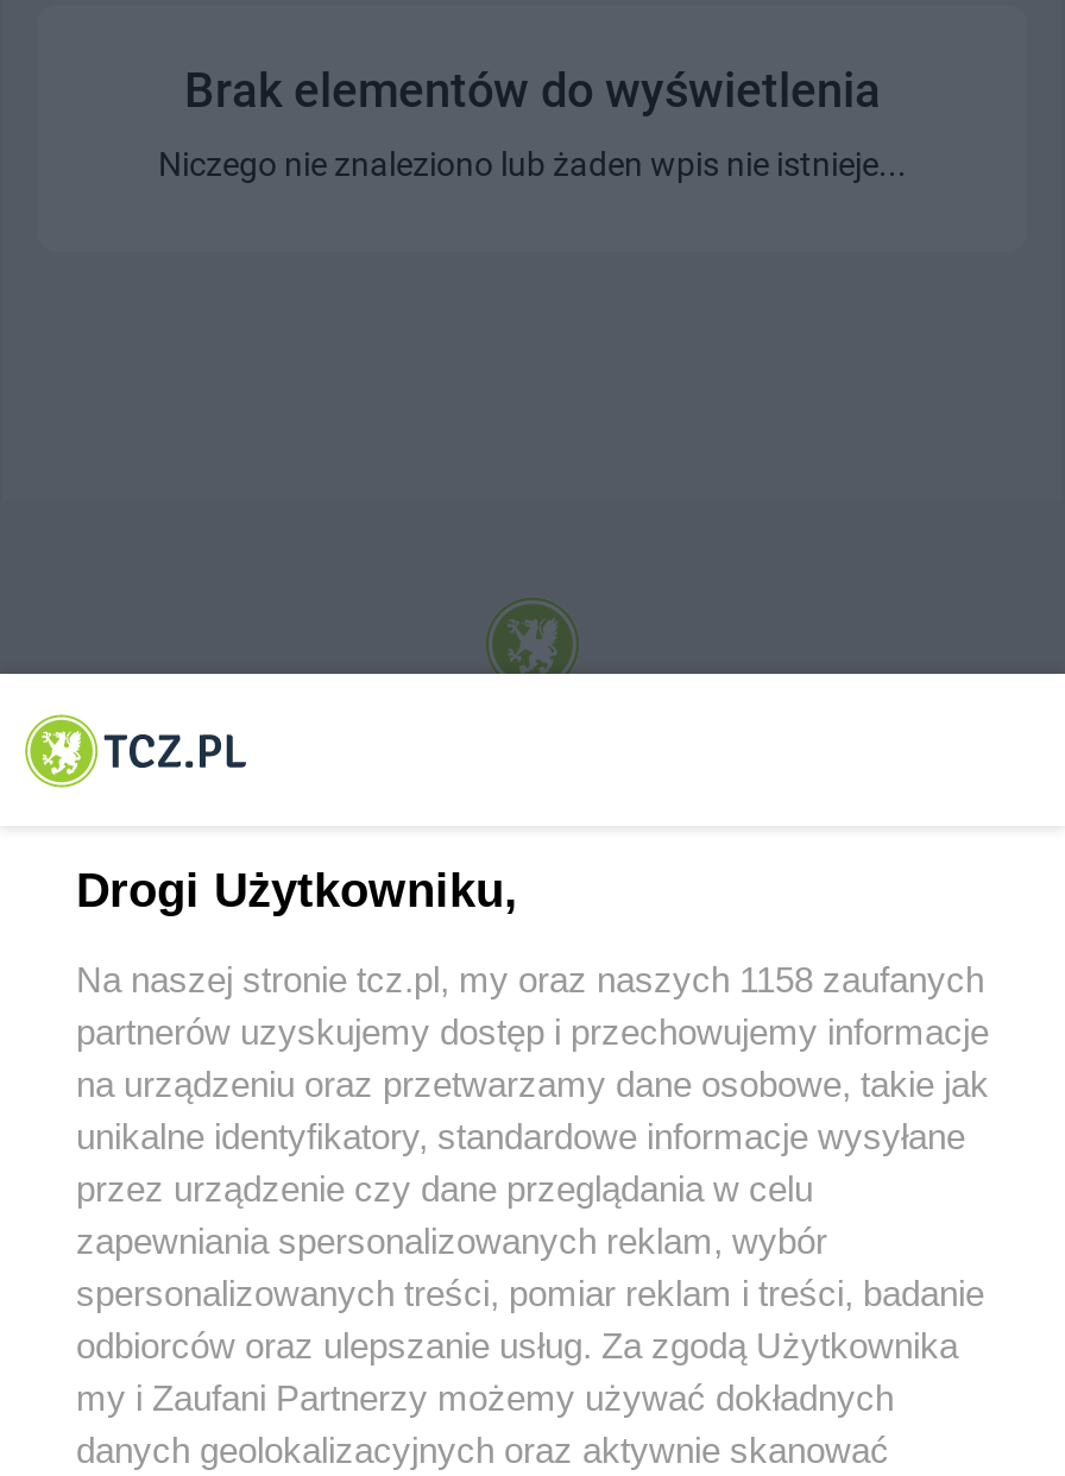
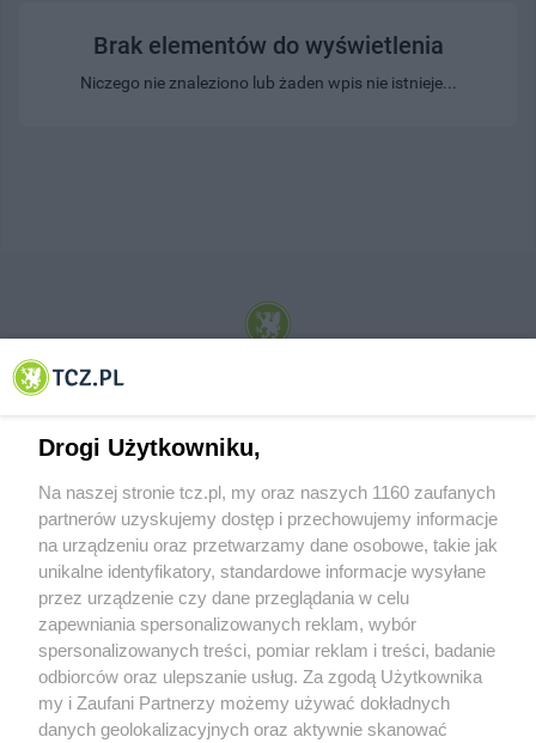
[76,958,984,998] Na naszej stronie tcz.pl, my oraz naszych 1158 zaufanych -> [38,482,495,503] Na naszej stronie tcz.pl, my oraz naszych 1160 zaufanych

